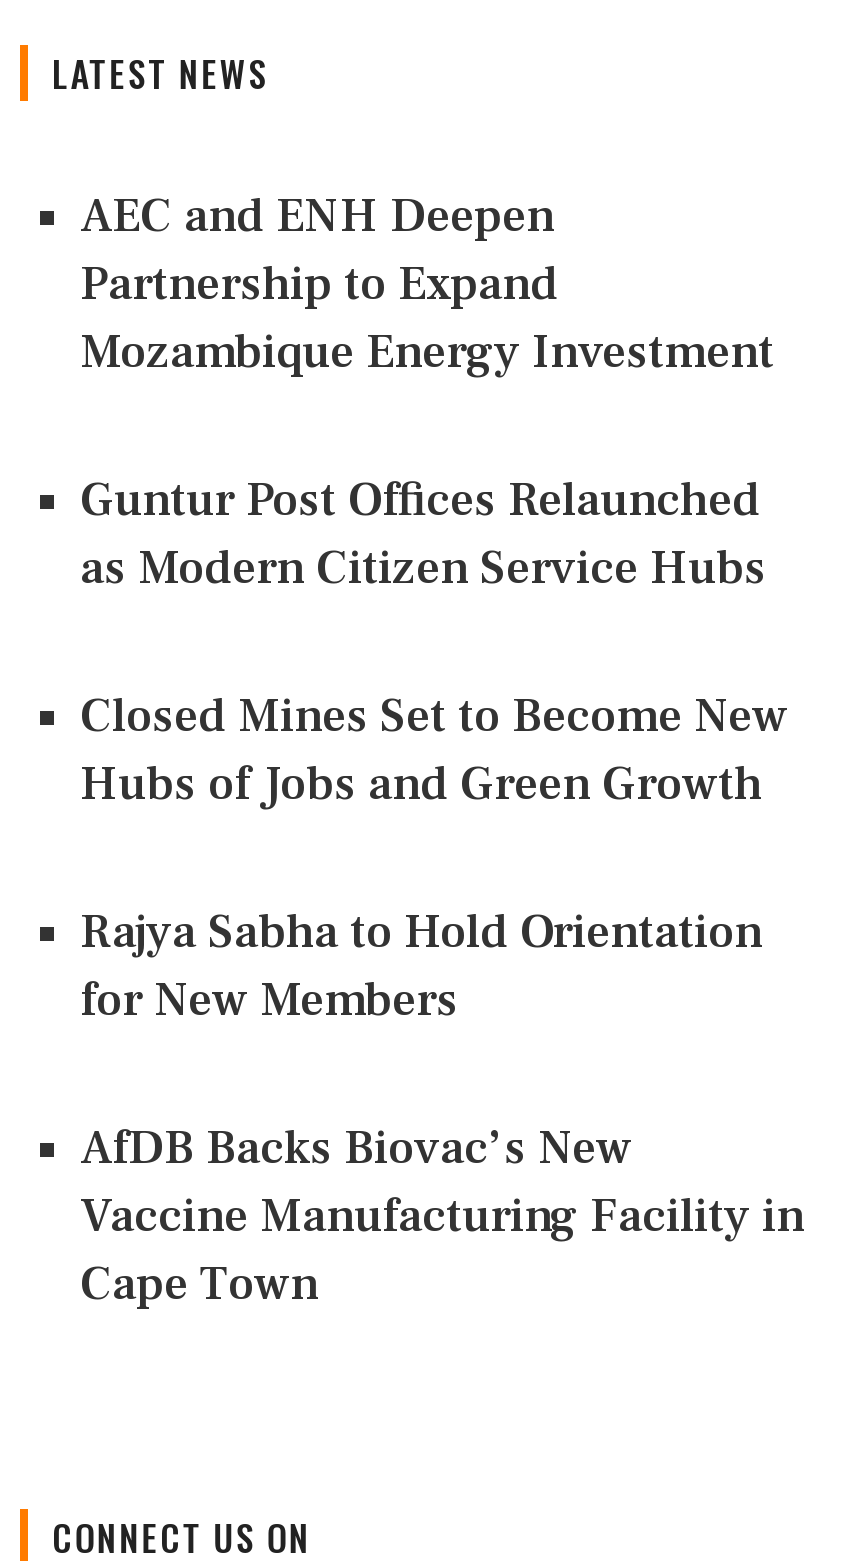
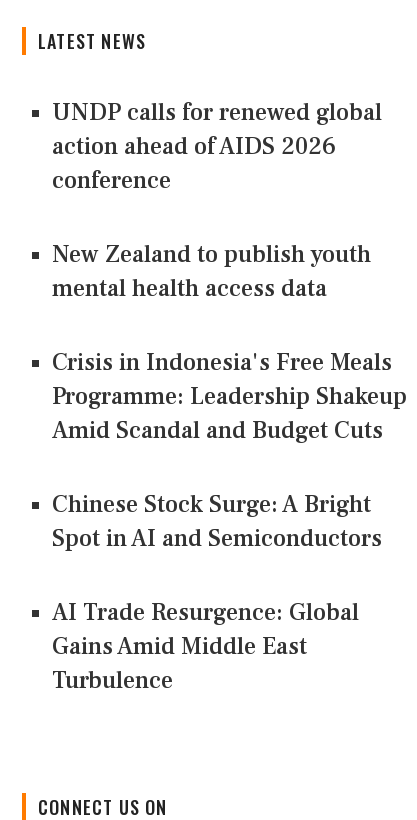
[80,186,774,384] AEC and ENH Deepen | Partnership to Expand | Mozambique Energy Investment -> [52,97,382,196] UNDP calls for renewed global | action ahead of AIDS 2026 | conference
[80,470,766,600] Guntur Post Offices Relaunched | as Modern Citizen Service Hubs -> [52,239,371,304] New Zealand to publish youth | mental health access data
[80,686,788,816] Closed Mines Set to Become New | Hubs of Jobs and Green Growth -> [52,347,407,446] Crisis in Indonesia's Free Meals | Programme: Leadership Shakeup | Amid Scandal and Budget Cuts
[80,902,762,1032] Rajya Sabha to Hold Orientation | for New Members -> [52,489,382,554] Chinese Stock Surge: A Bright | Spot in AI and Semiconductors
[80,1118,804,1316] AfDB Backs Biovac’s New | Vaccine Manufacturing Facility in | Cape Town -> [52,597,359,696] AI Trade Resurgence: Global | Gains Amid Middle East | Turbulence

